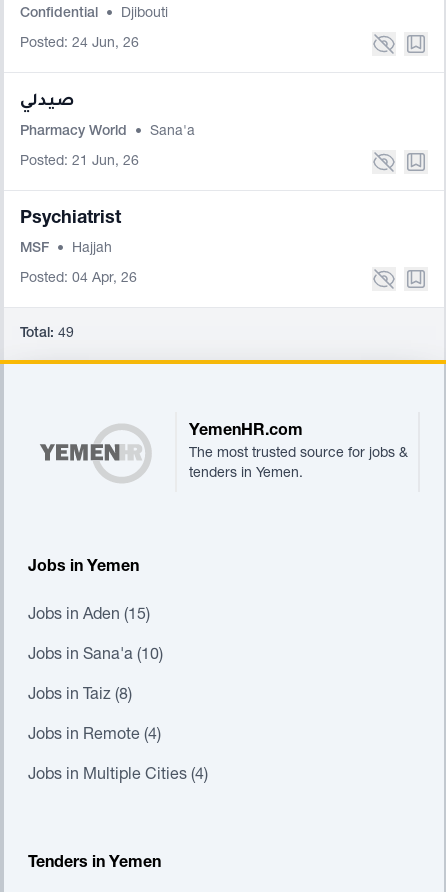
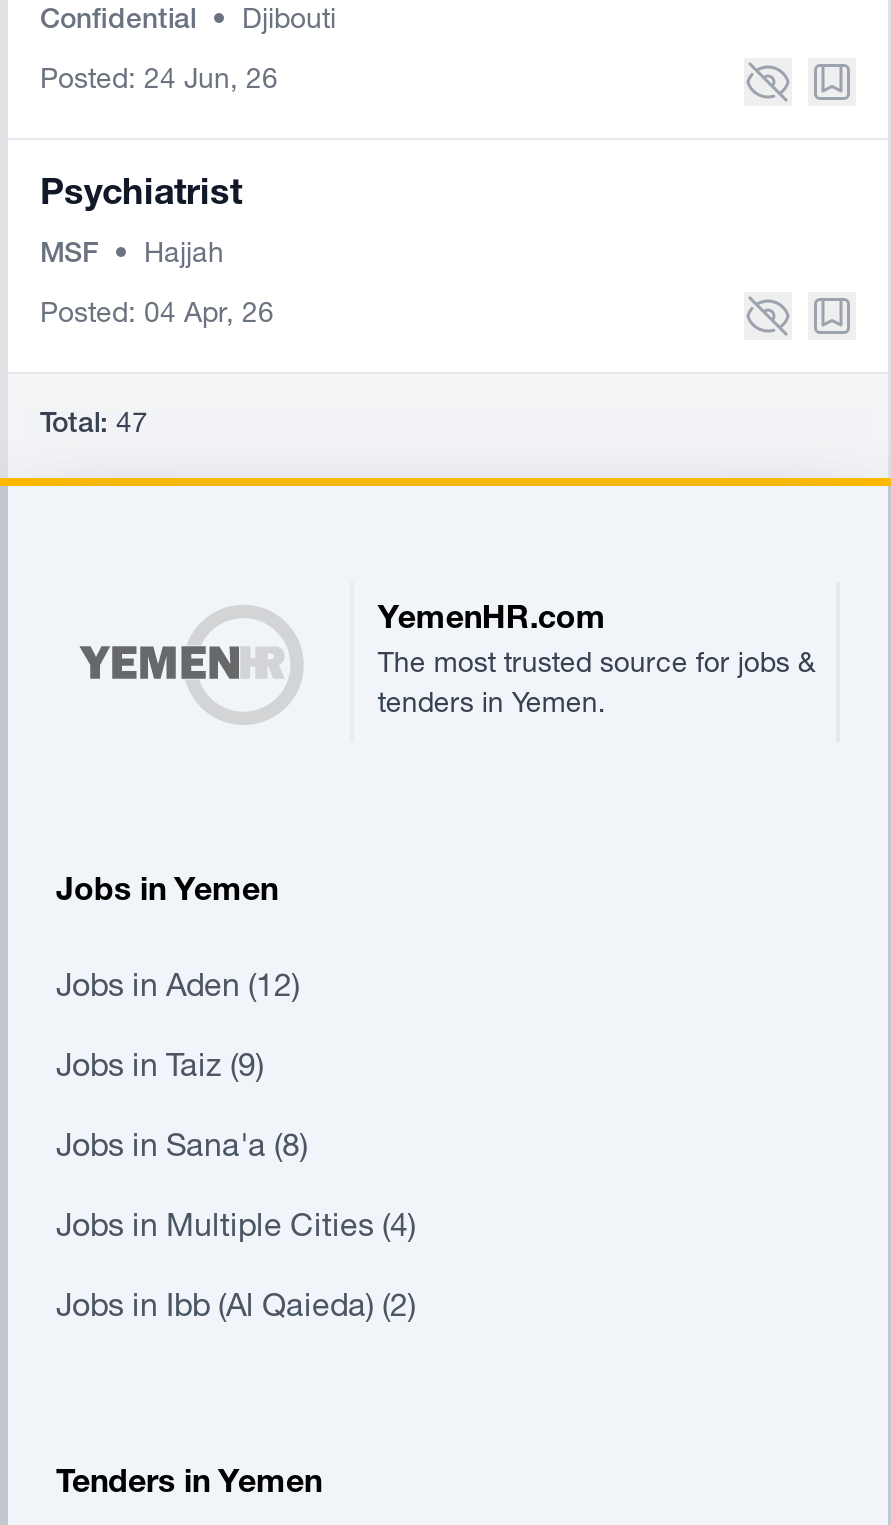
[20,93,195,169] صيدلي | Pharmacy World • Sana'a | Posted: 21 Jun, 26 -> none
[20,327,74,341] Total: 49 -> [40,412,148,440] Total: 47
[28,608,163,744] Jobs in Aden (15) | Jobs in Sana'a (10) | Jobs in Taiz (8) | Jobs in Remote (4) -> [56,974,308,1166] Jobs in Aden (12) | Jobs in Taiz (9) | Jobs in Sana'a (8)
moved [28,768,208,784] -> [56,1214,416,1246]: Jobs in Multiple Cities (4)
none -> [56,1294,416,1326] Jobs in Ibb (Al Qaieda) (2)

